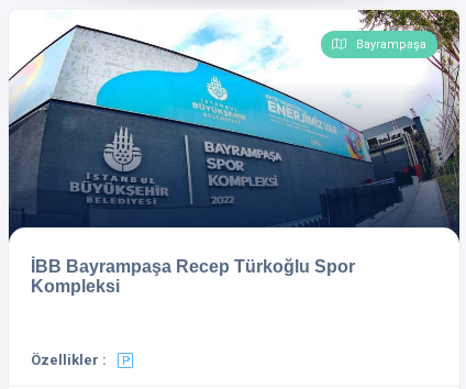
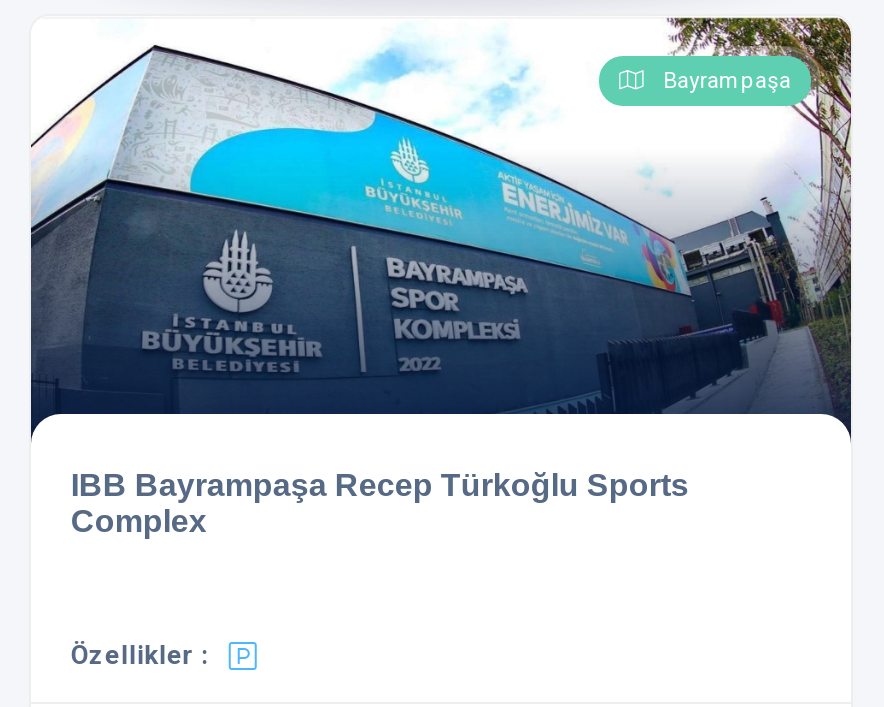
[31,257,355,296] İBB Bayrampaşa Recep Türkoğlu Spor | Kompleksi -> [71,468,689,538] IBB Bayrampaşa Recep Türkoğlu Sports | Complex

